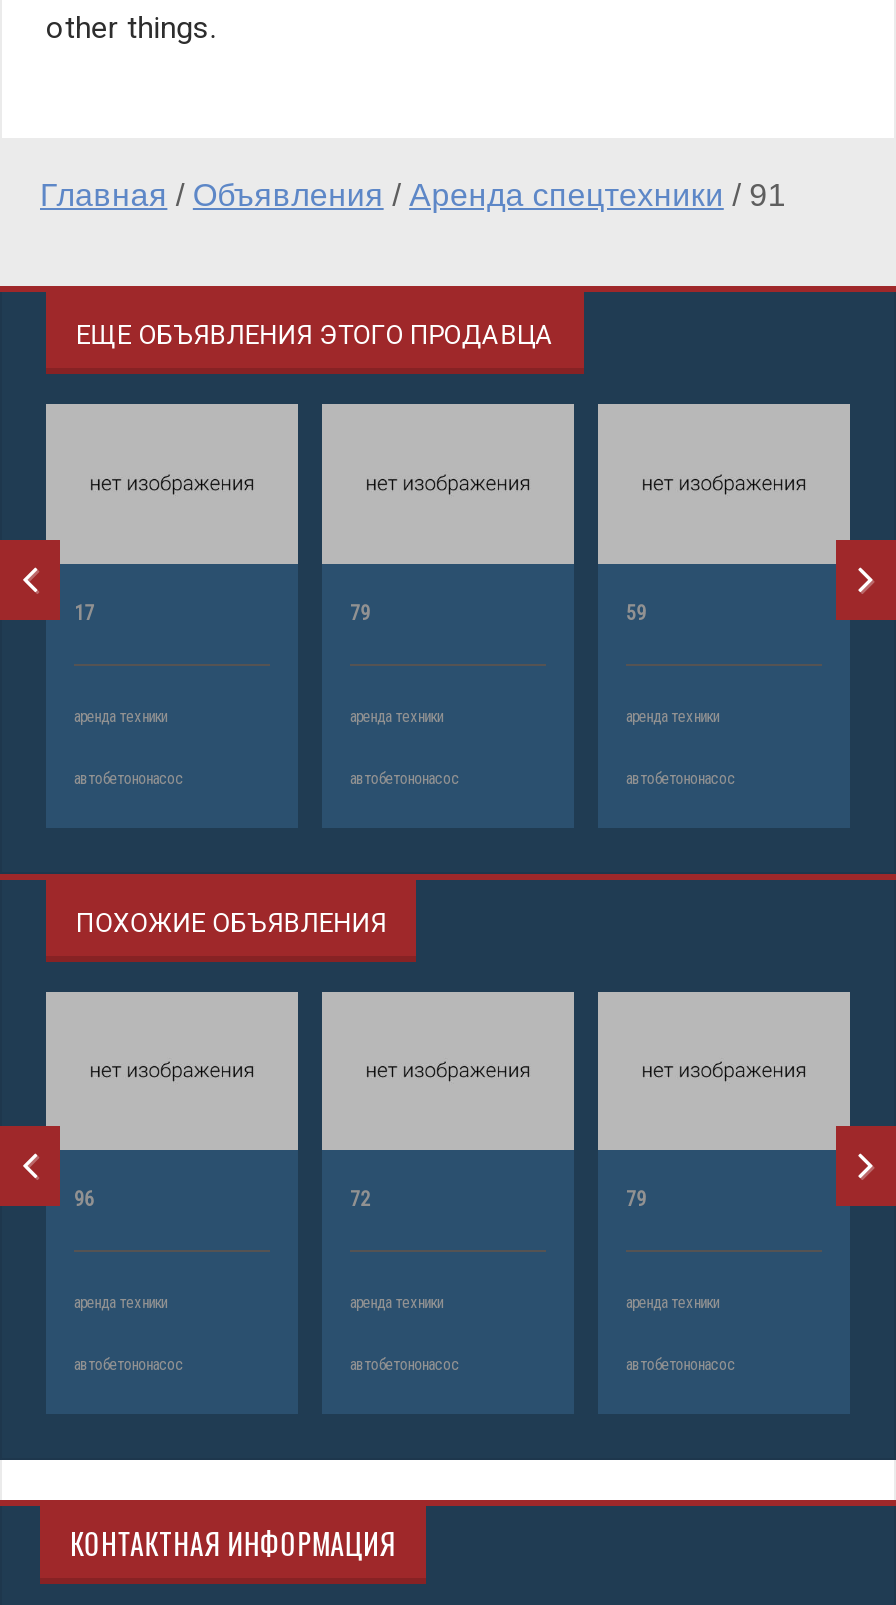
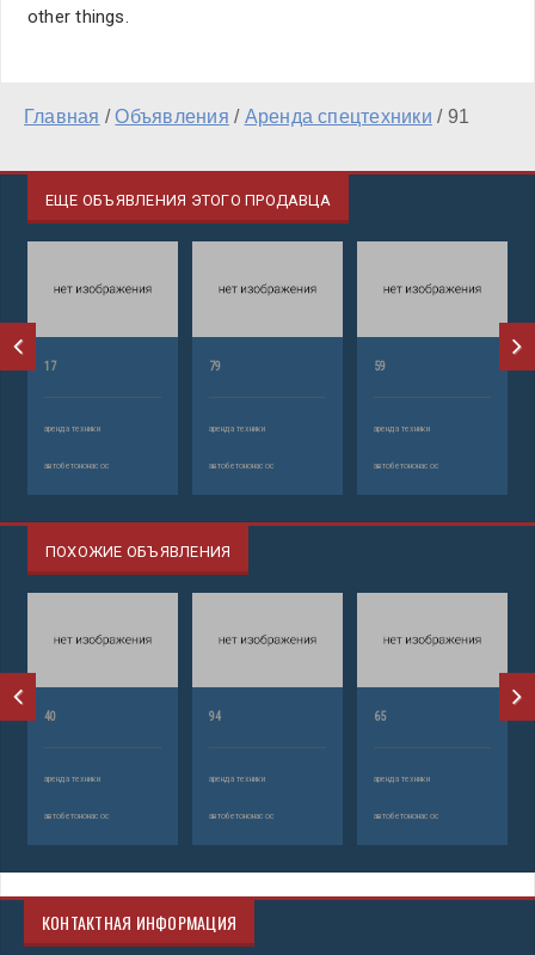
[74,1188,95,1210] 96 -> [44,710,56,723] 40
[350,1188,371,1210] 72 -> [209,710,221,723] 94
[626,1188,647,1210] 79 -> [374,710,386,723] 65

